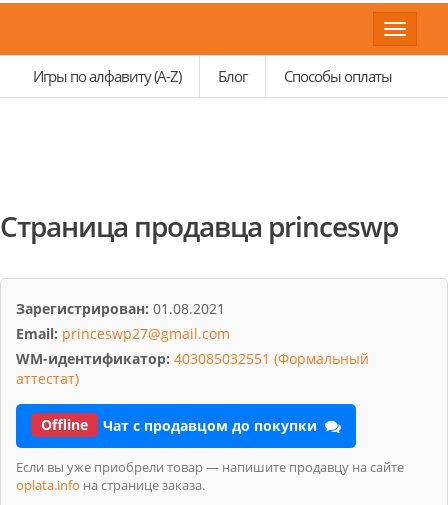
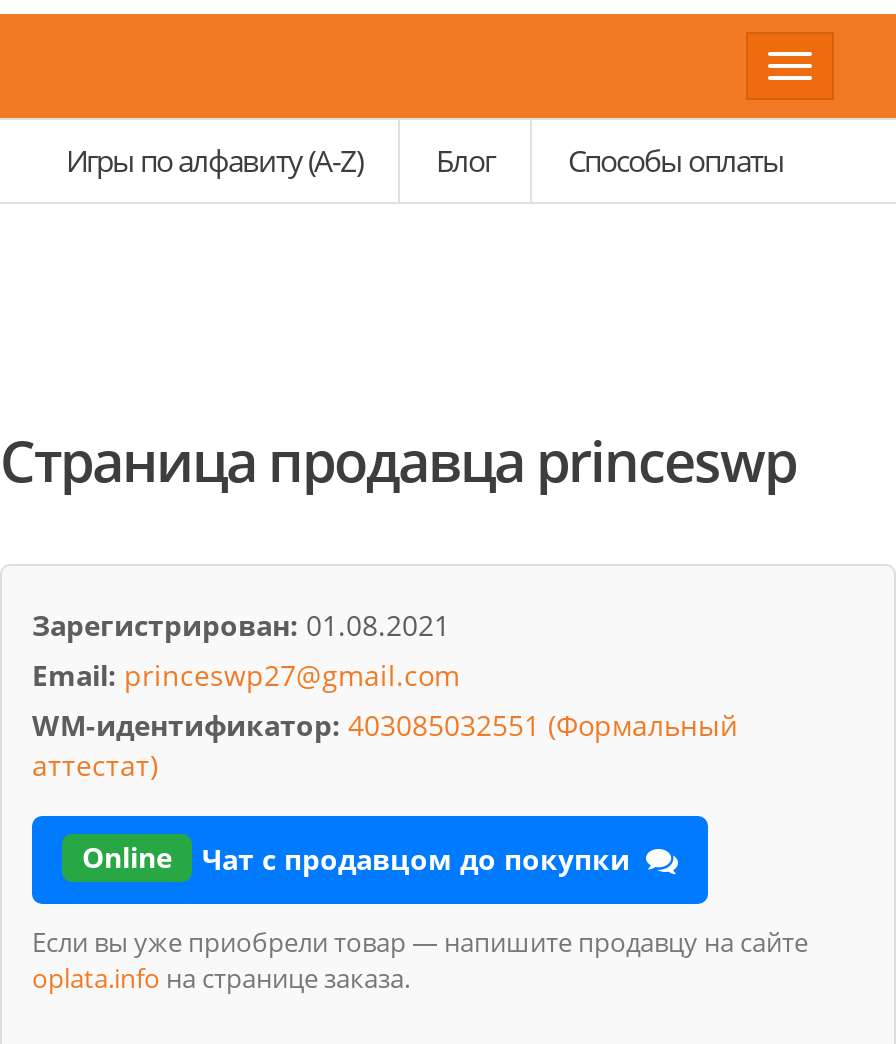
[41,415,88,434] Offline -> [82,839,172,877] Online

